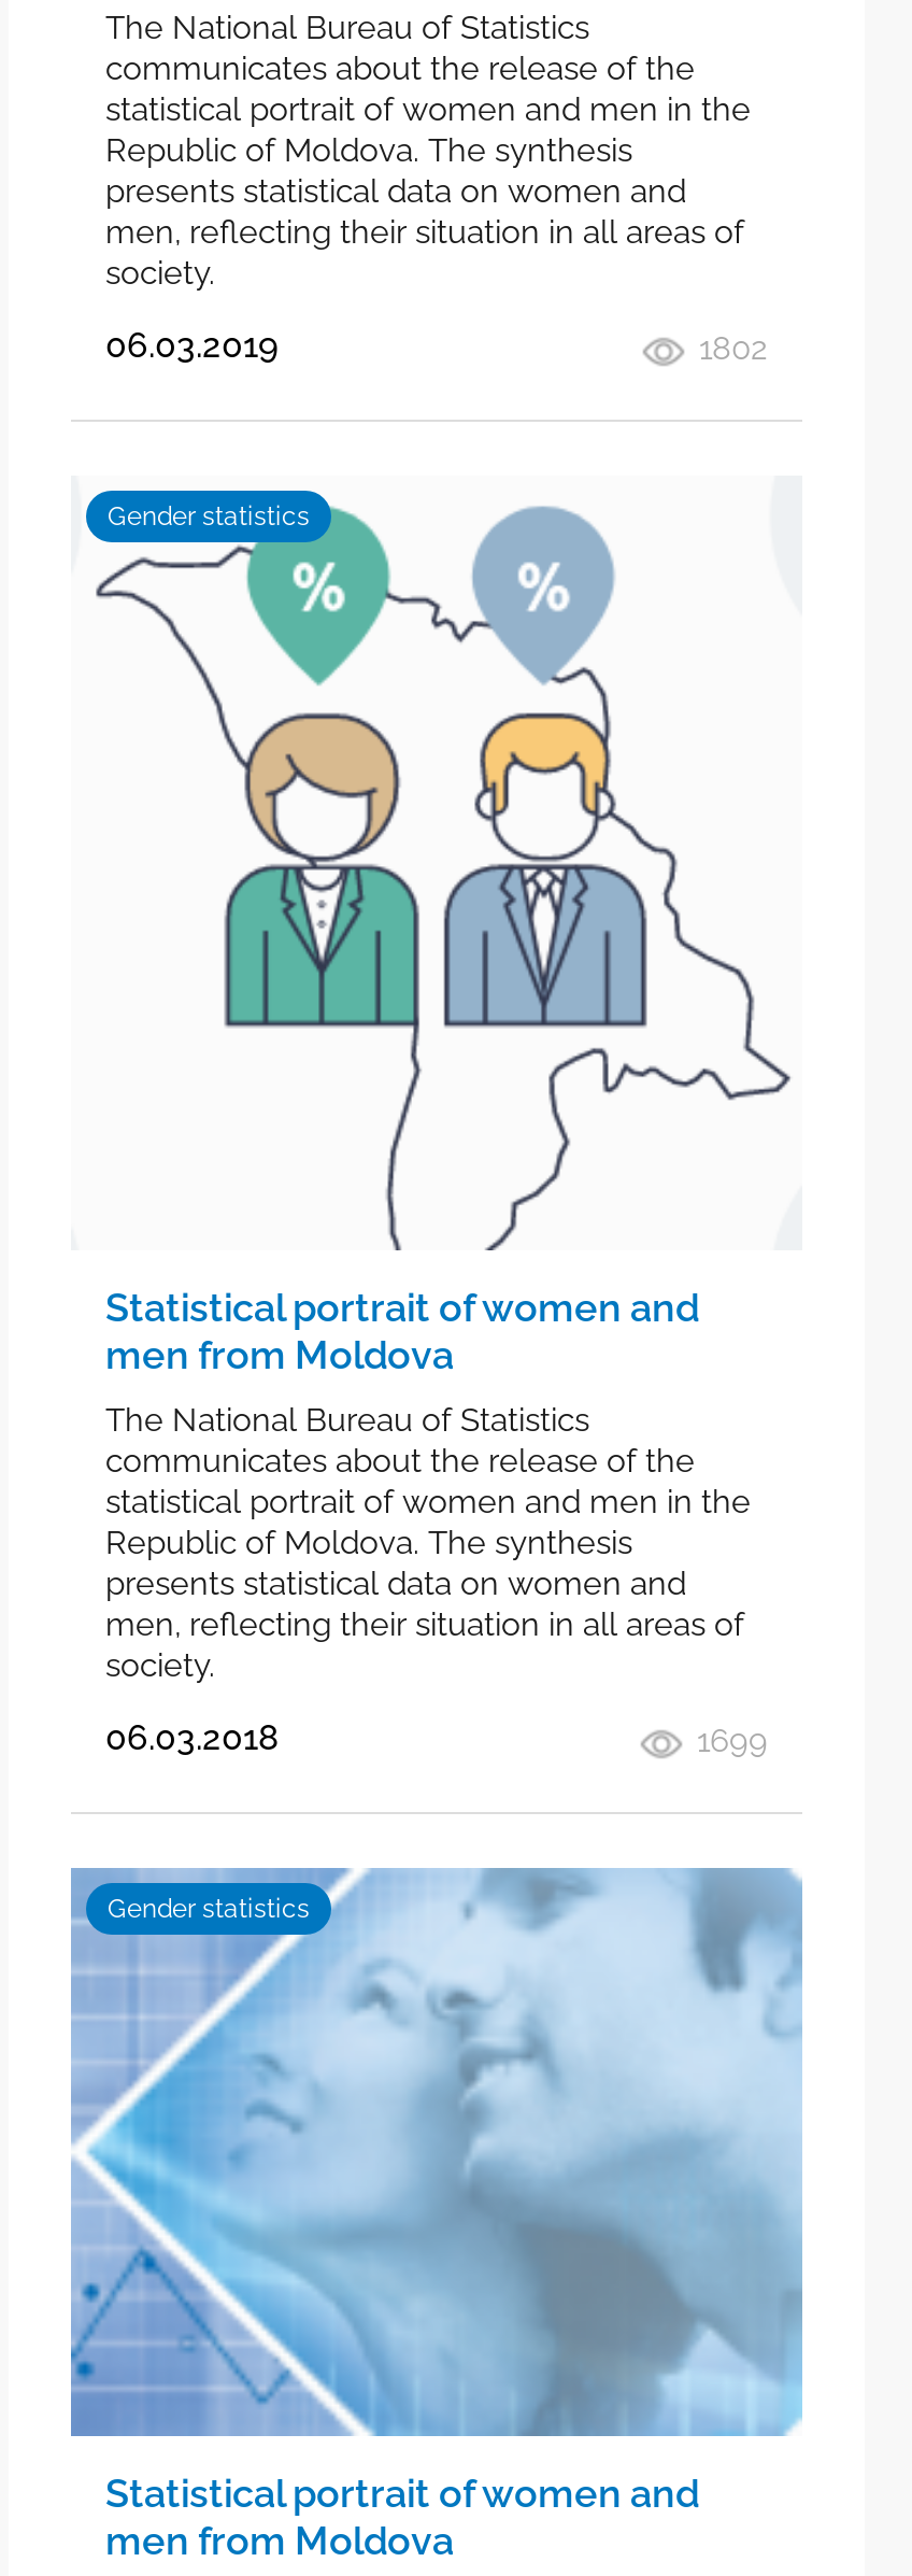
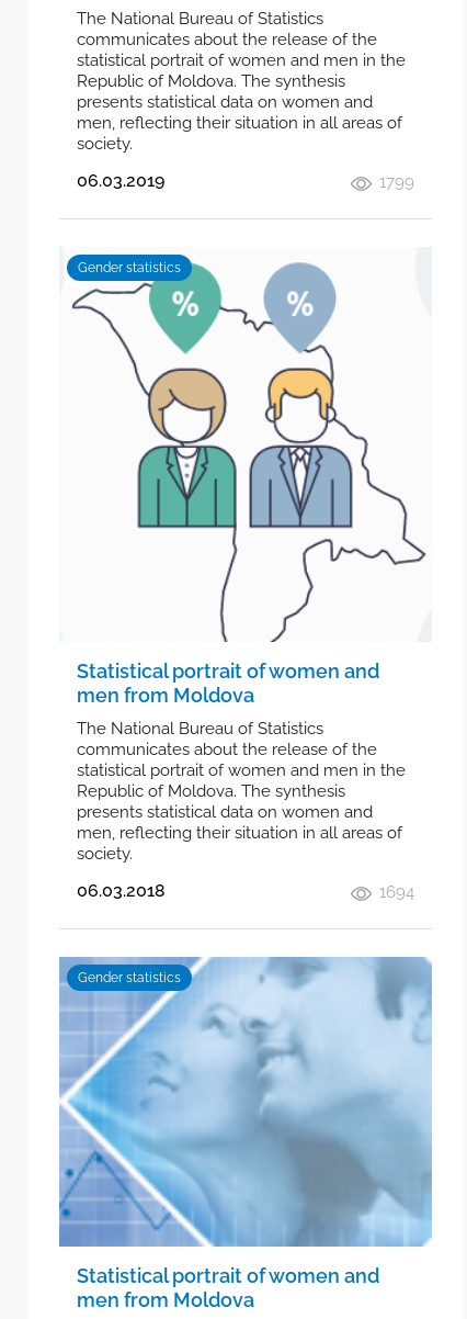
[690,329,768,368] 1802 -> [375,172,414,192] 1799
[688,1722,768,1761] 1699 -> [375,882,414,902] 1694

